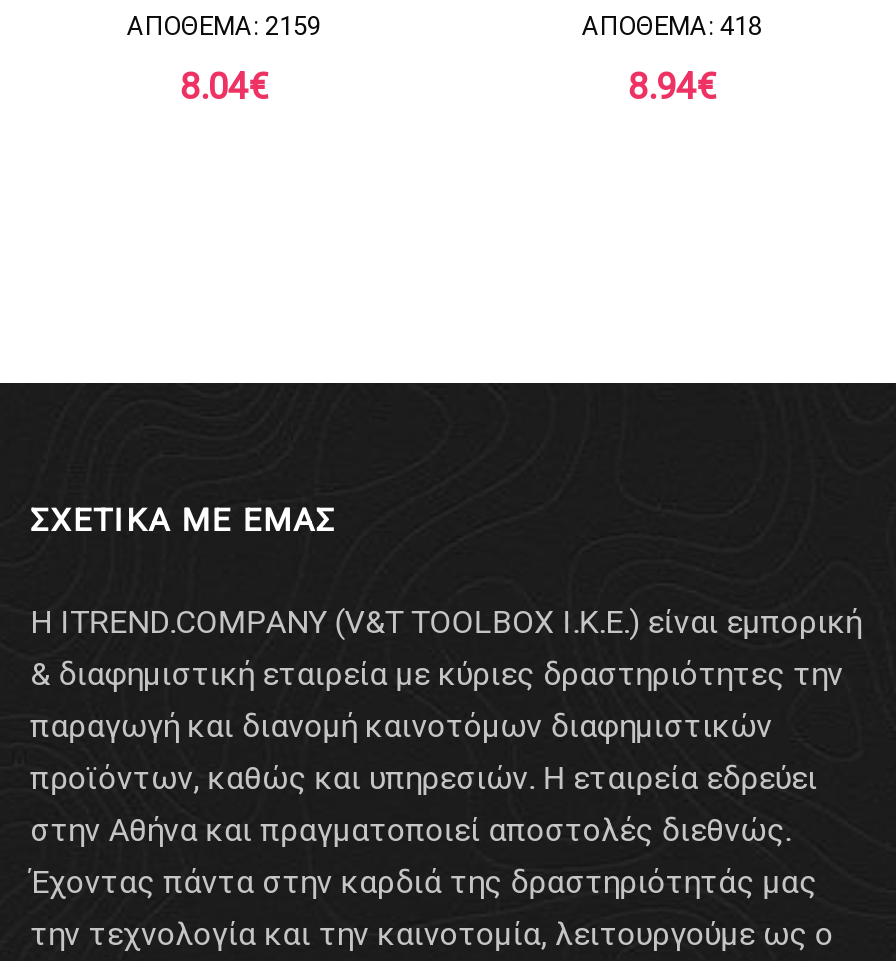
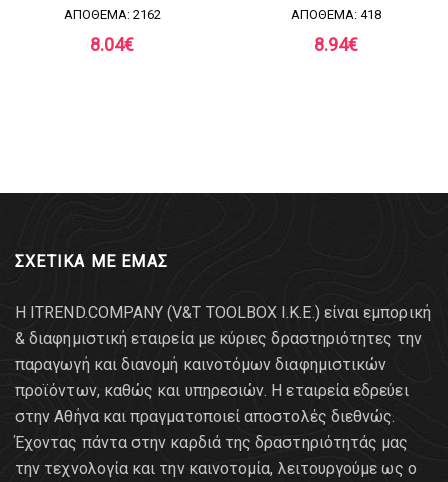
[127,11,321,41] ΑΠΟΘΕΜΑ: 2159 -> [63,7,160,22] ΑΠΟΘΕΜΑ: 2162

